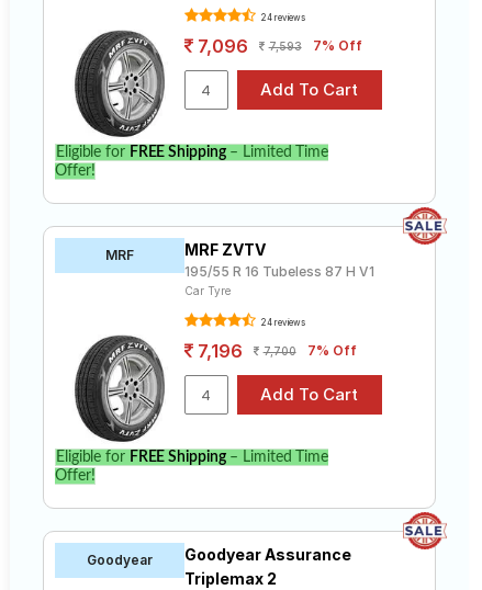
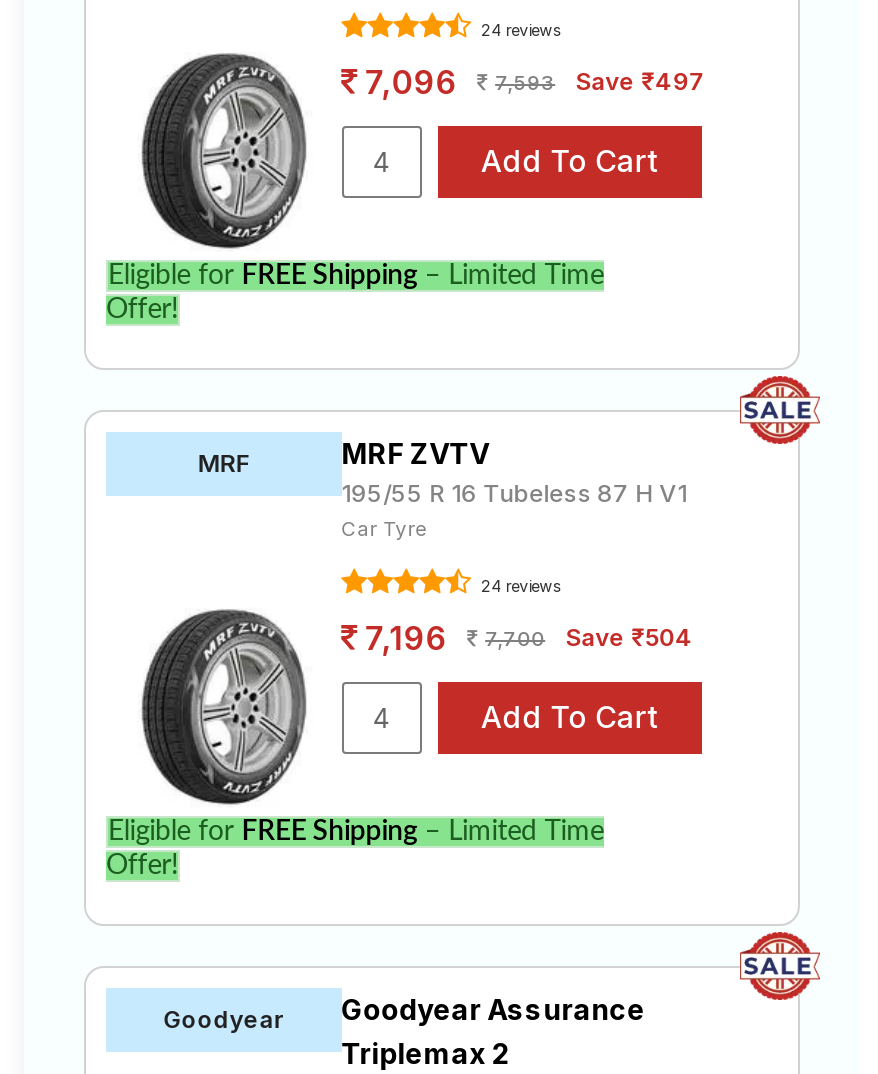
[312,37,362,54] 7% Off -> [575,66,705,96] Save ₹497
[197,340,356,362] 7,196 7,700 7% Off -> [365,618,693,658] 7,196 7,700 Save ₹504

